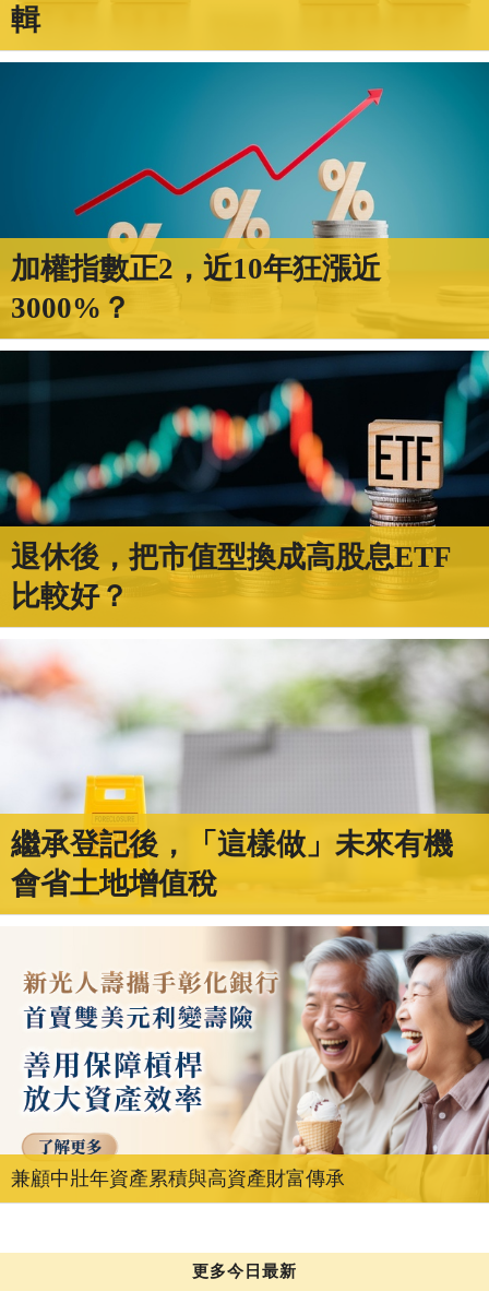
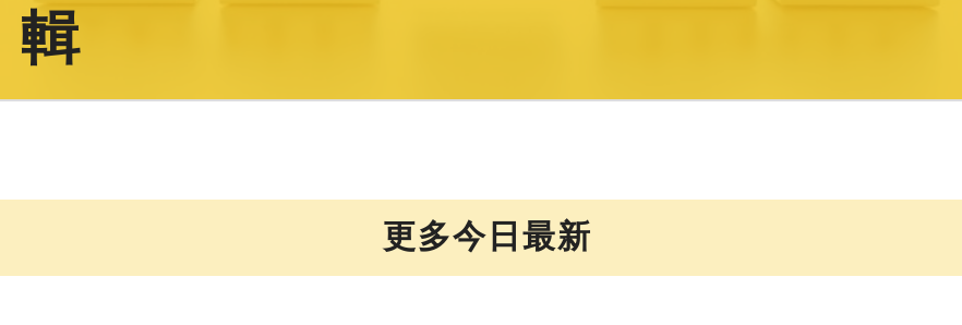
[3,61,486,324] [image] | 加權指數正2，近10年狂漲近 | 3000%？ -> none
[3,350,486,612] [image] | 退休後，把市值型換成高股息ETF | 比較好？ -> none
[3,638,486,901] [image] | 繼承登記後，「這樣做」未來有機 | 會省土地增值稅 -> none
[3,925,486,1190] [image] | 兼顧中壯年資產累積與高資產財富傳承 -> none

